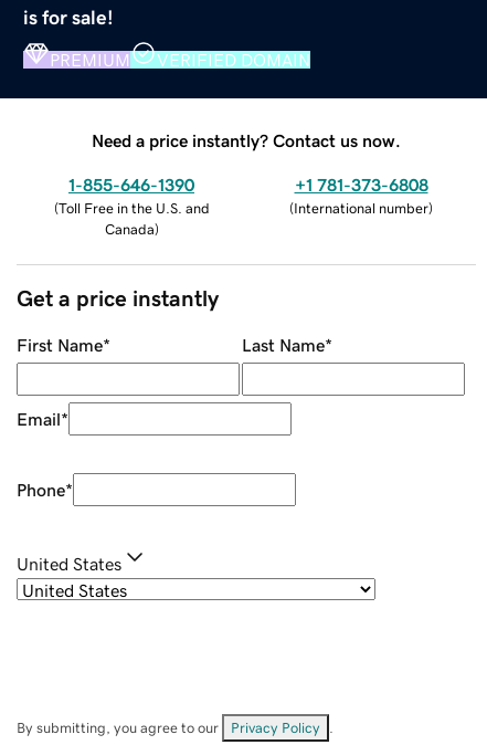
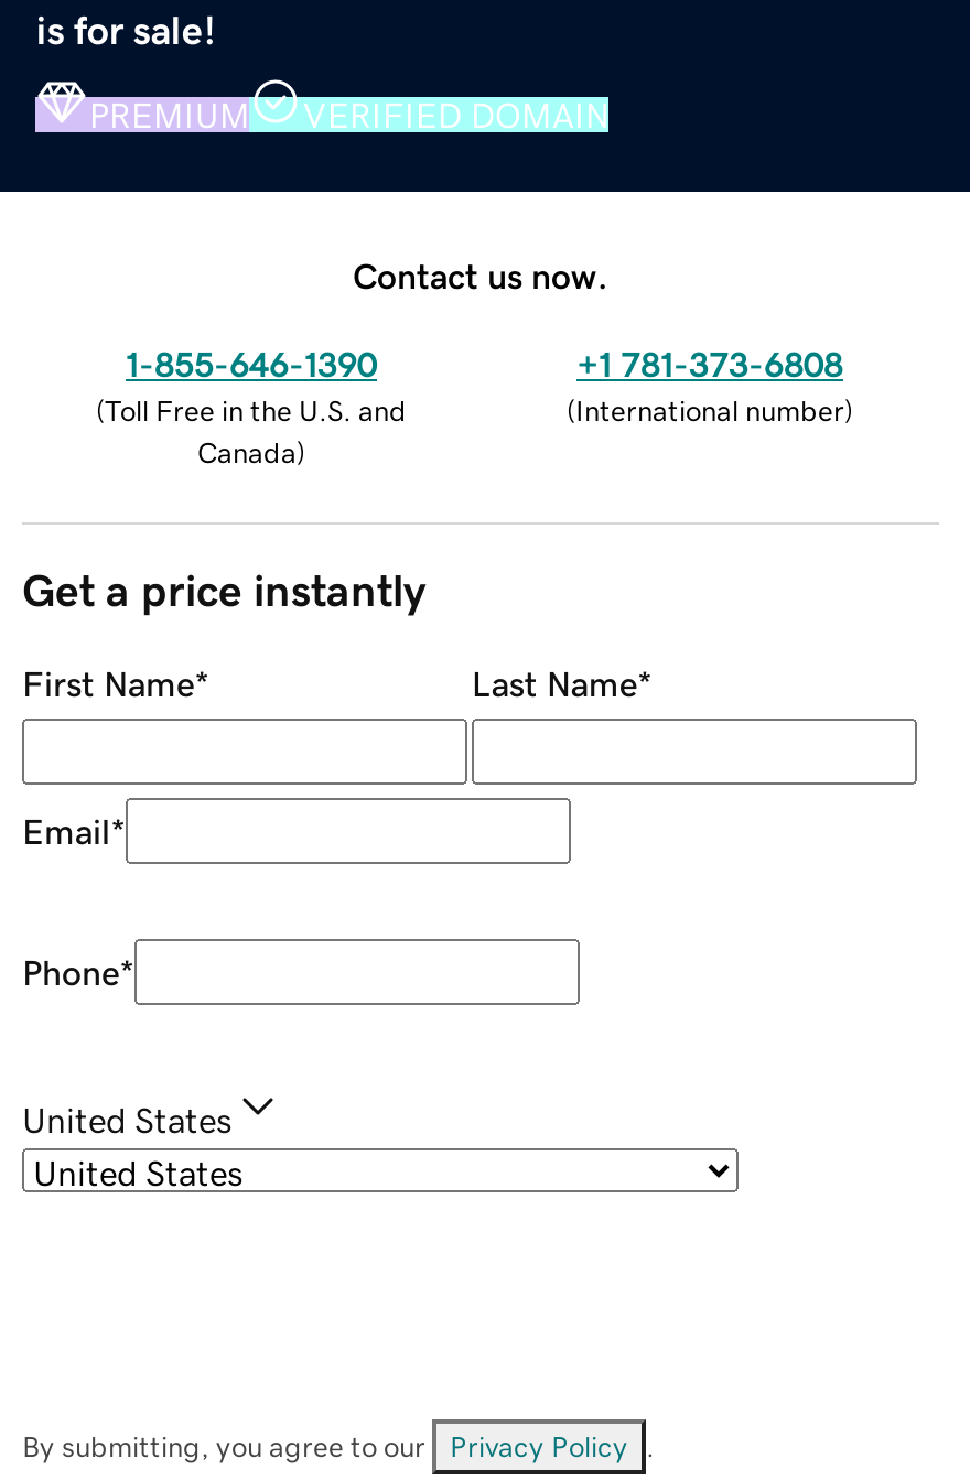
[92,131,401,149] Need a price instantly? Contact us now. -> [353,257,608,292] Contact us now.

